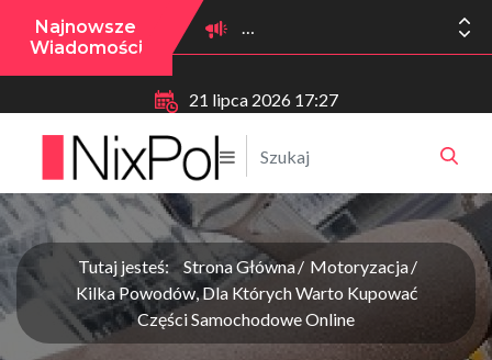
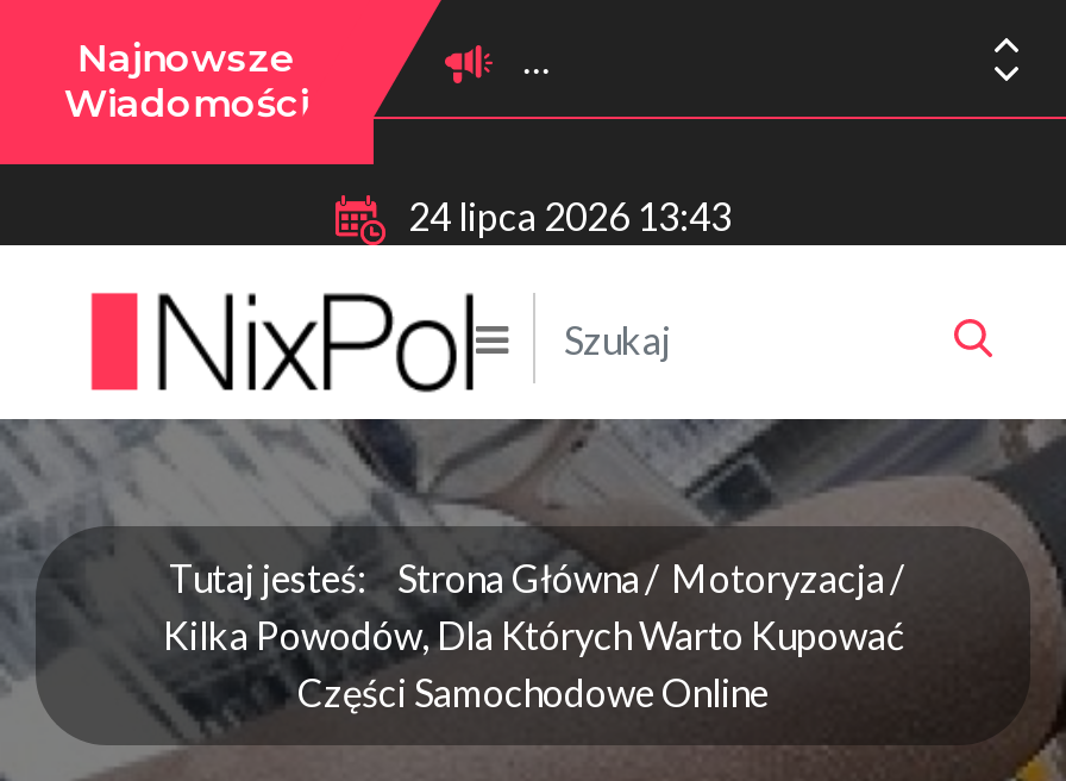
[188,89,338,110] 21 lipca 2026 17:27 -> [408,193,732,238] 24 lipca 2026 13:43

